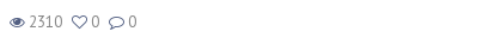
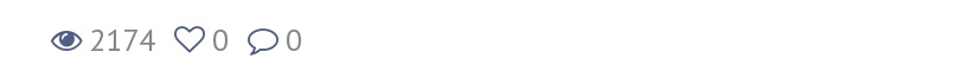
[25,12,136,32] 2310 0 0 -> [82,20,302,60] 2174 0 0

